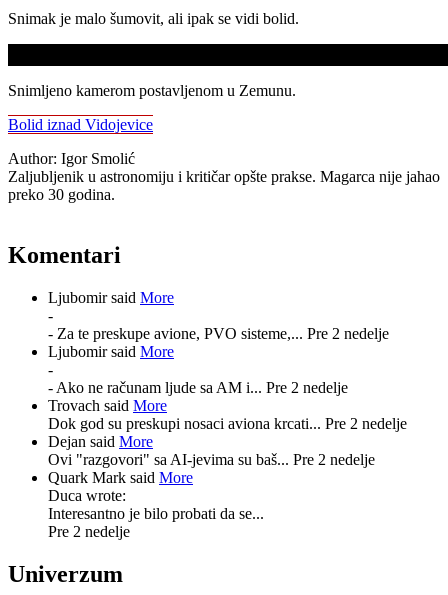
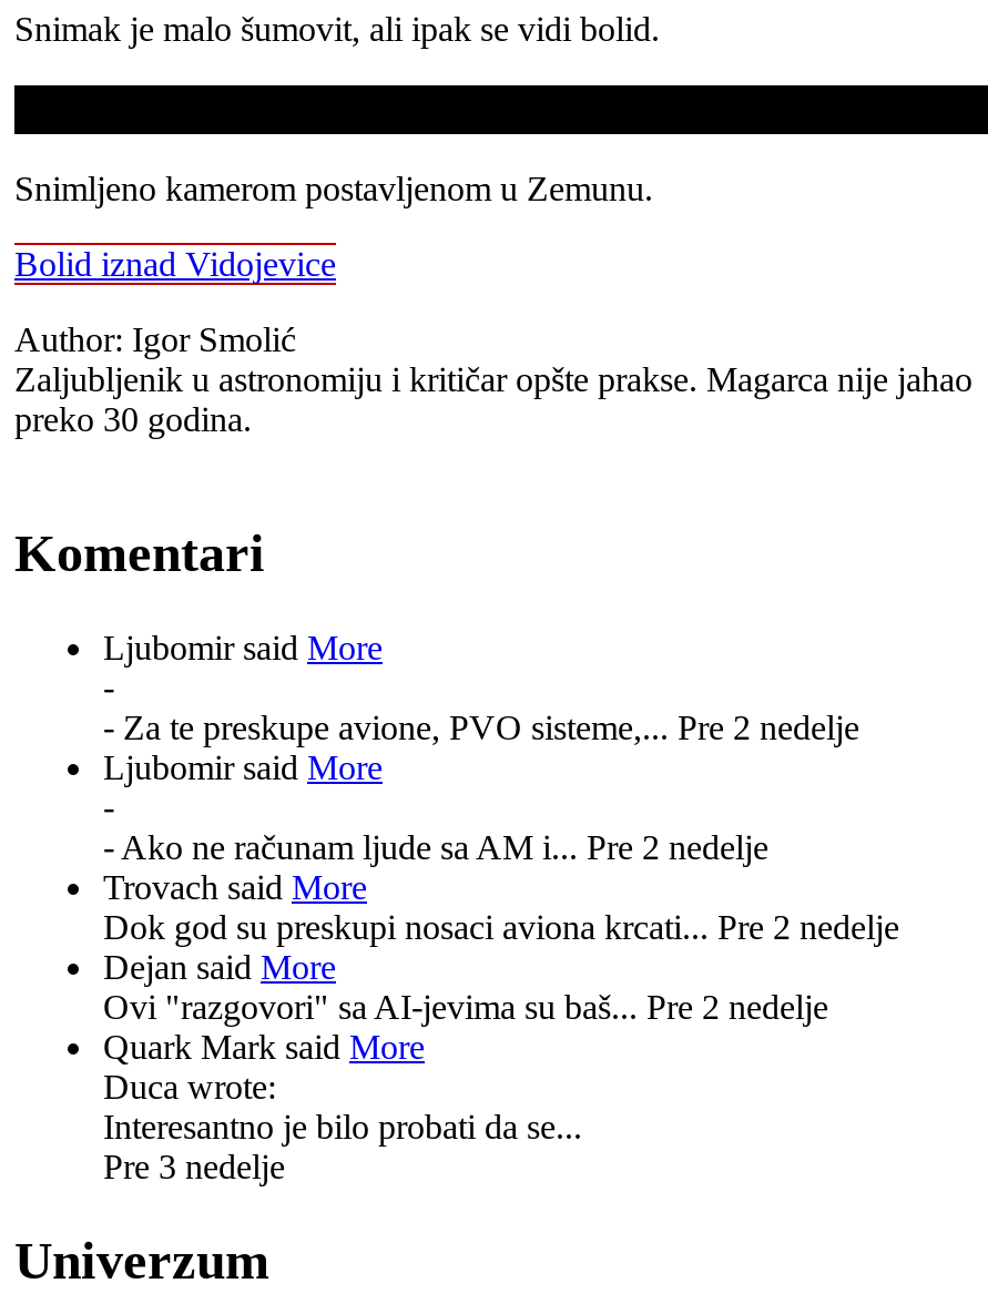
[48,523,130,540] Pre 2 nedelje -> [103,1147,285,1184] Pre 3 nedelje

